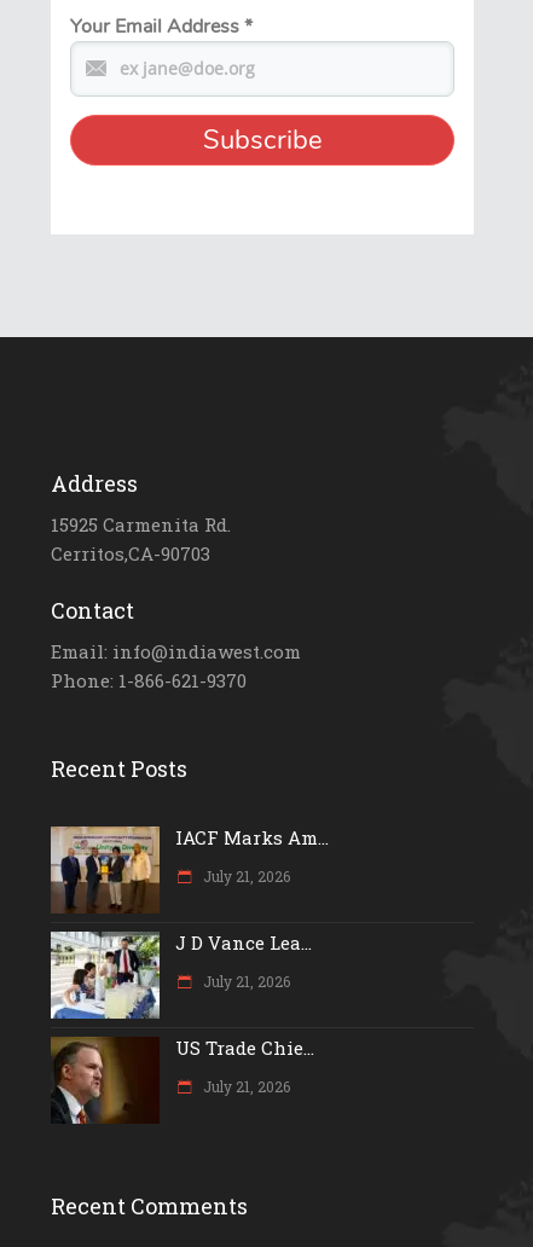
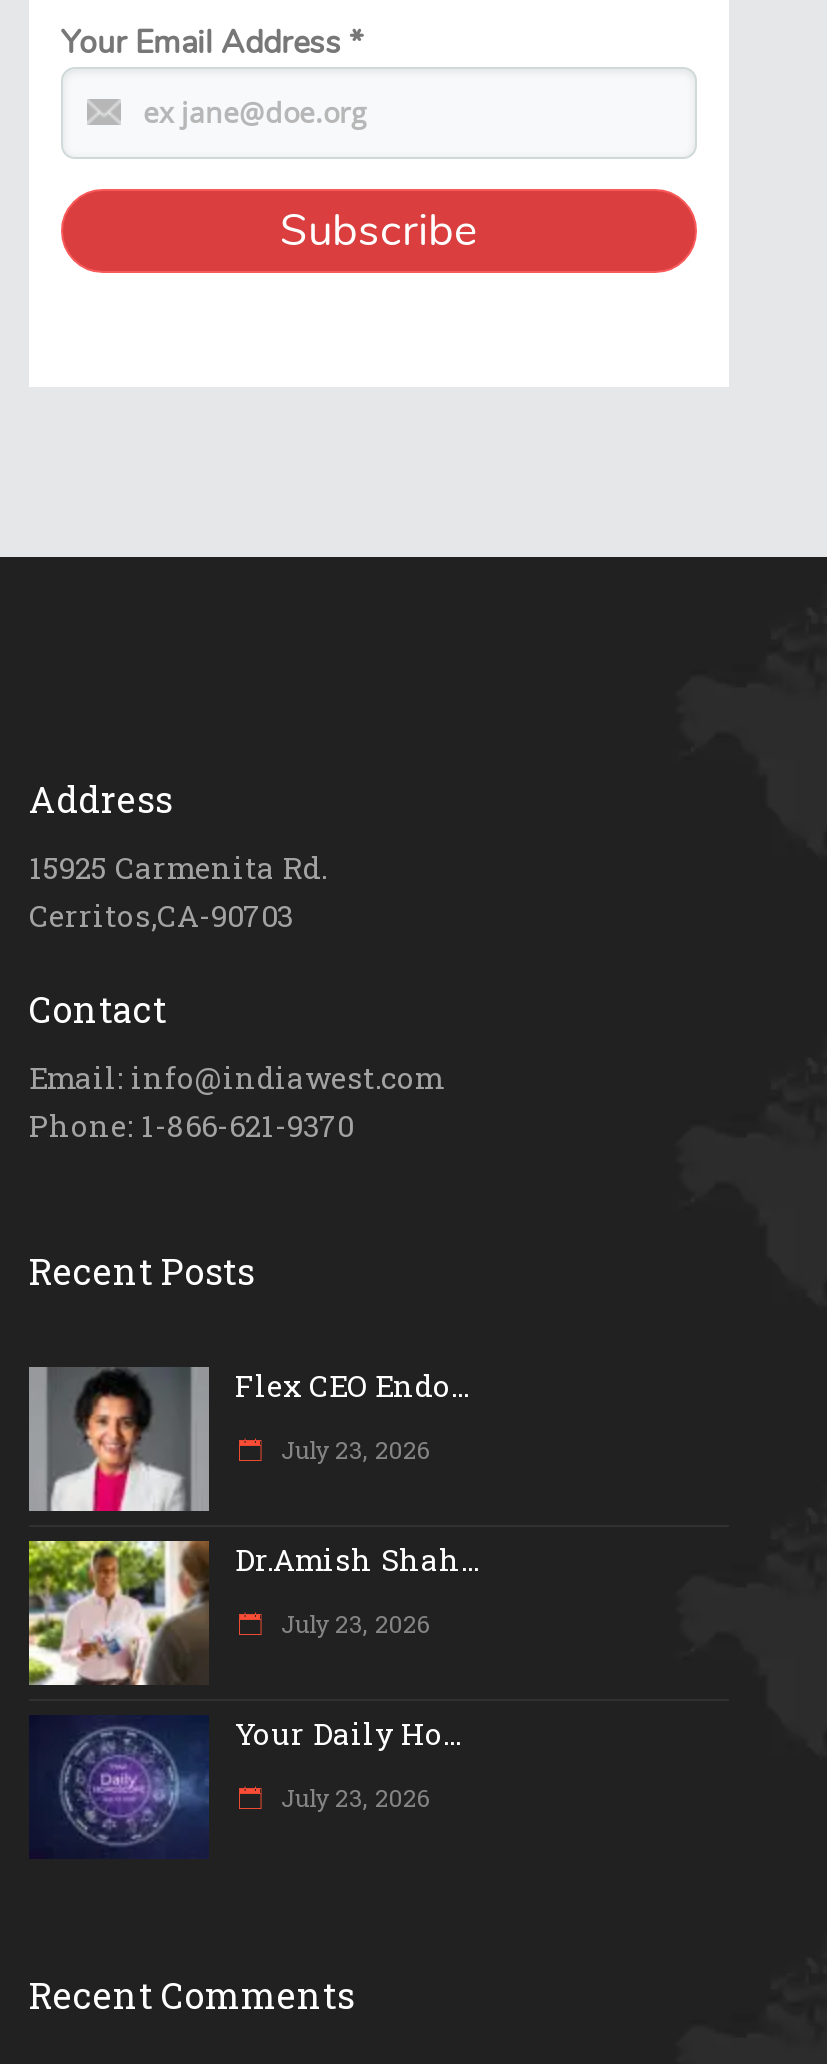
[51,825,329,913] [image] | IACF Marks Am... -> [27,1365,469,1514] [image] | Flex CEO Endo...
[199,866,290,885] July 21, 2026 -> [275,1433,429,1465] July 23, 2026
[50,930,312,1020] [image] | J D Vance Lea... -> [27,1539,479,1688] [image] | Dr.Amish Shah...
[199,971,290,990] July 21, 2026 -> [275,1607,429,1639] July 23, 2026
[51,1035,314,1125] [image] | US Trade Chie... -> [29,1713,461,1860] [image] | Your Daily Ho...
[199,1076,290,1095] July 21, 2026 -> [275,1781,429,1813] July 23, 2026

